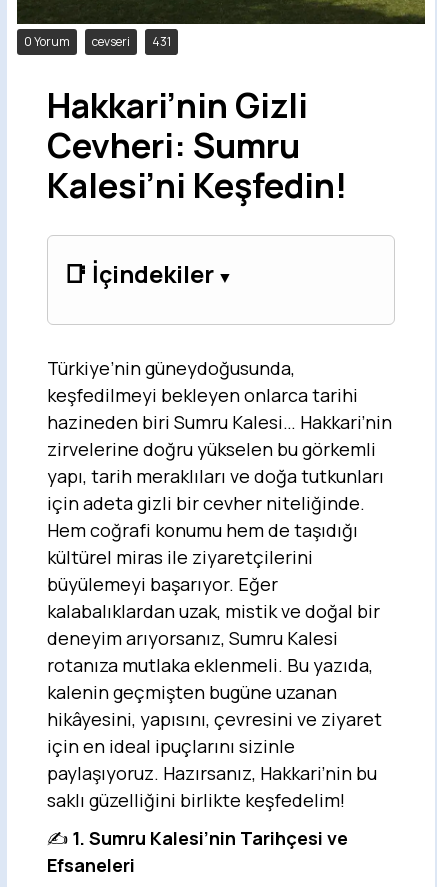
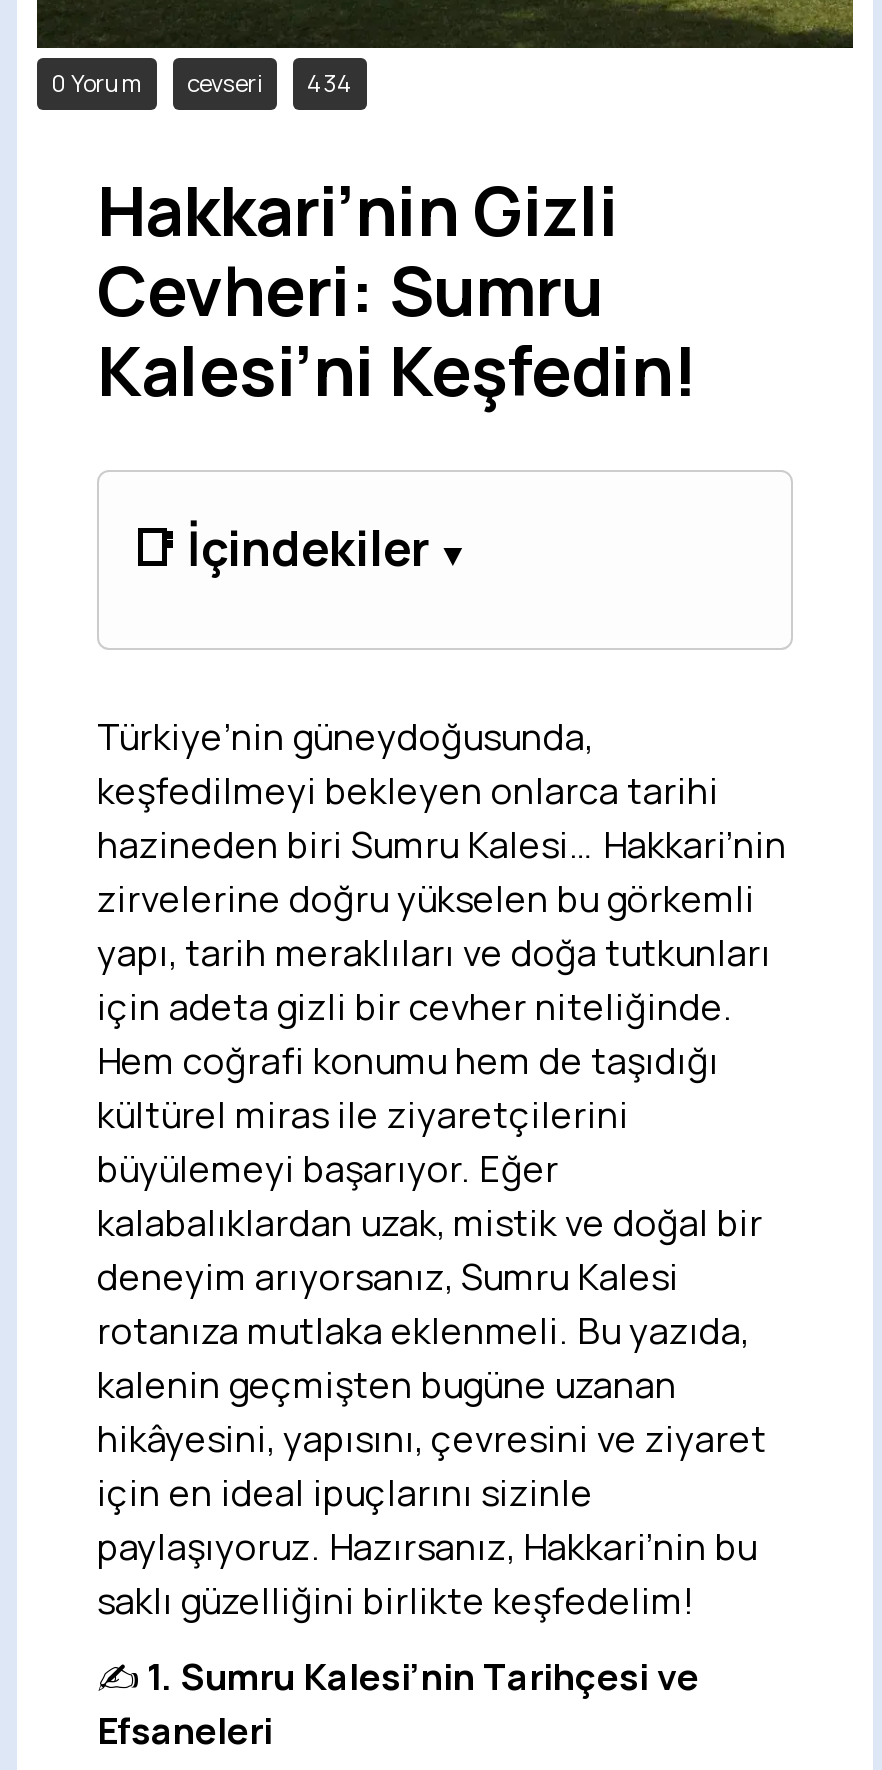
[24,33,171,50] 0 Yorum cevseri 431 -> [51,66,353,100] 0 Yorum cevseri 434

